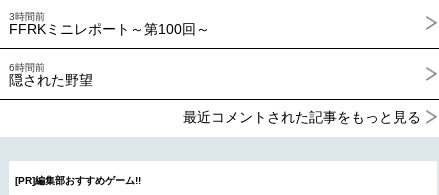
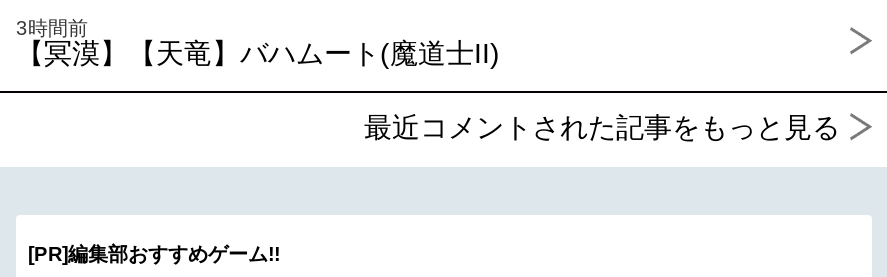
[9,21,210,88] FFRKミニレポート～第100回～ | 6時間前 | 隠された野望 -> [16,37,500,69] 【冥漠】【天竜】バハムート(魔道士II)

